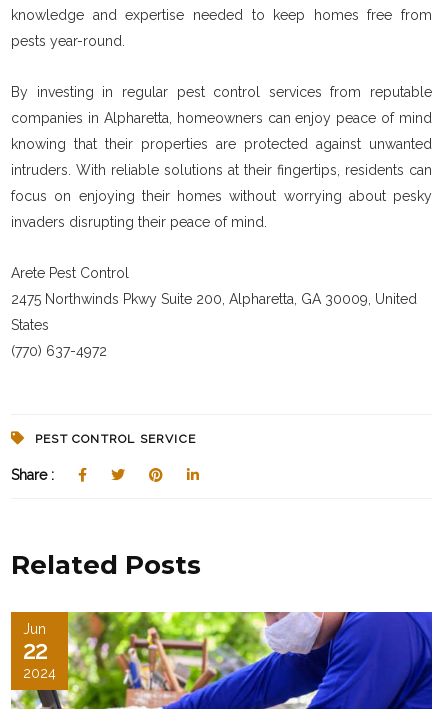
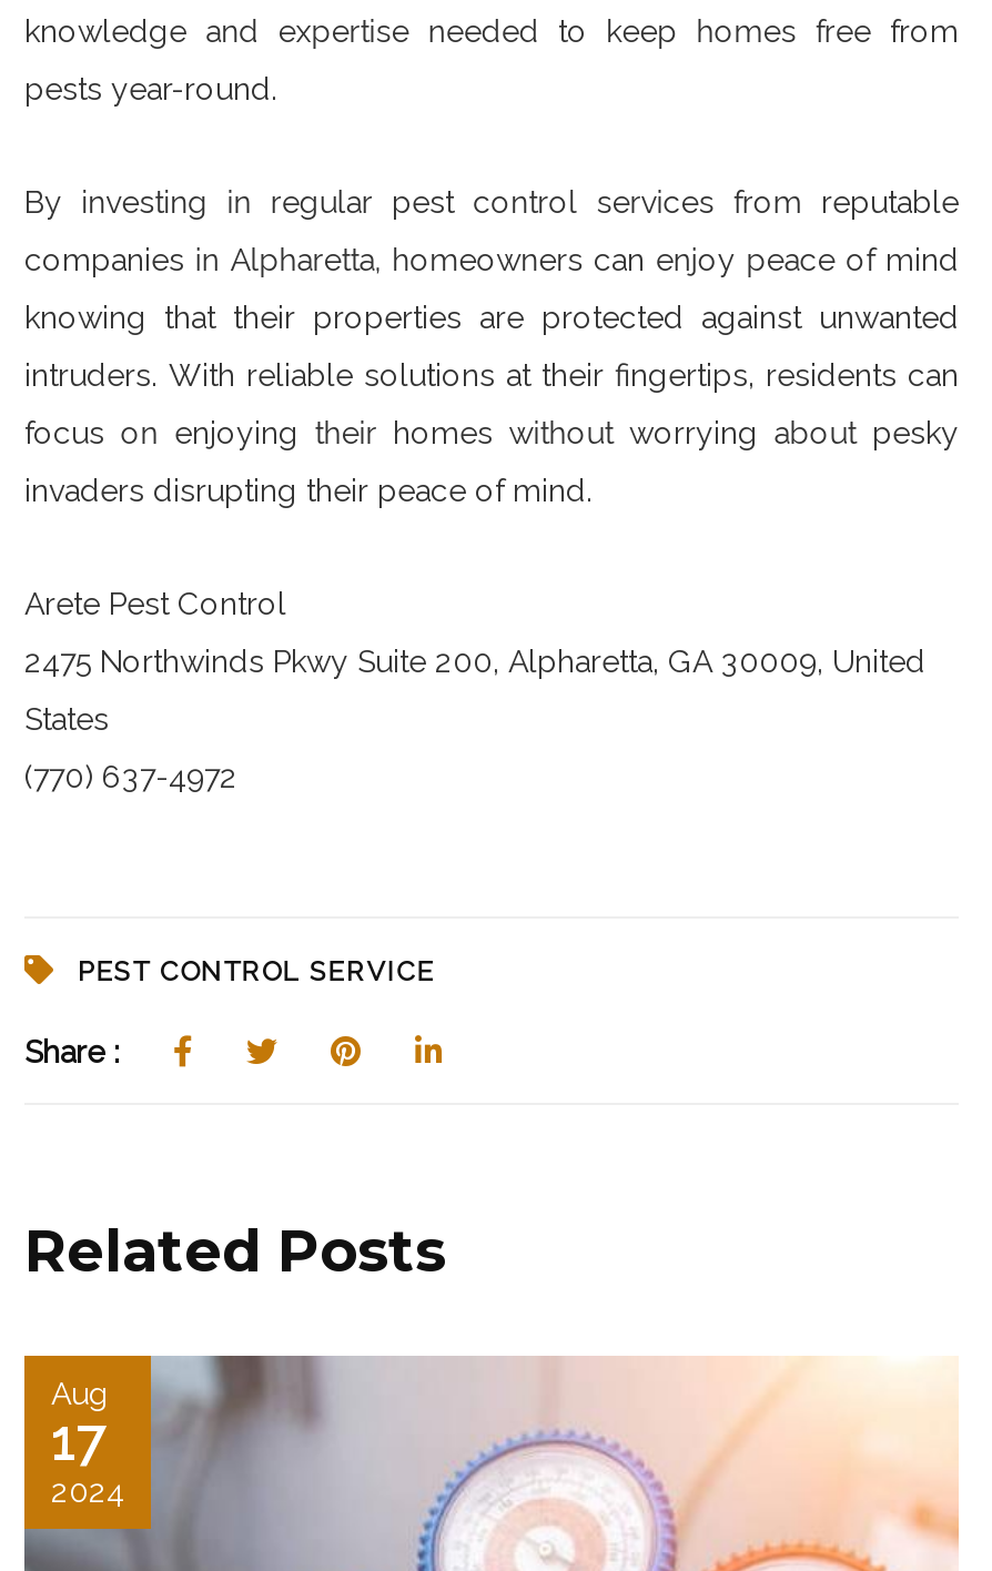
[23,621,47,665] Jun | 22 -> [51,1375,109,1473] Aug | 17

